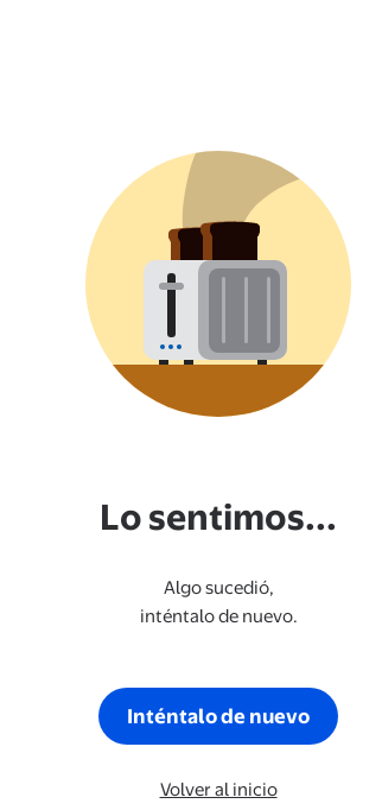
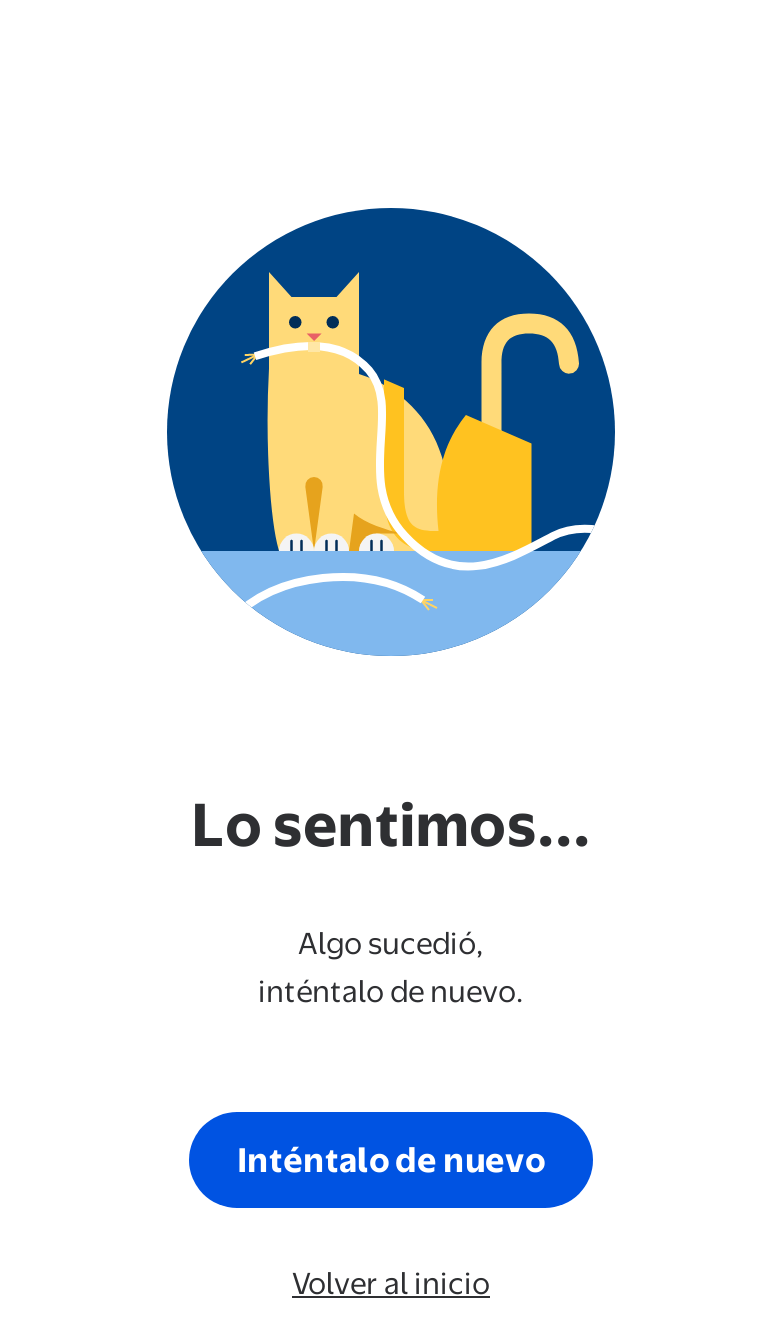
[85,151,351,418] [image] -> [165,206,617,658] [image]

